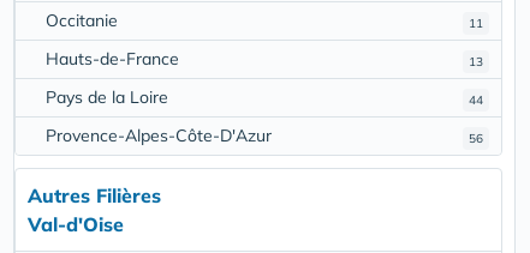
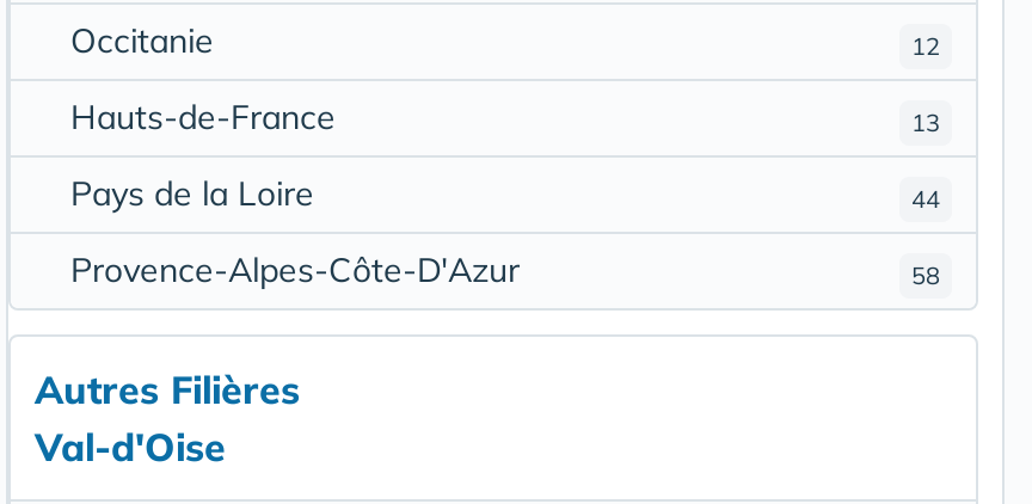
[469,16,483,32] 11 -> [911,32,940,63] 12
[469,131,483,147] 56 -> [911,261,940,292] 58

